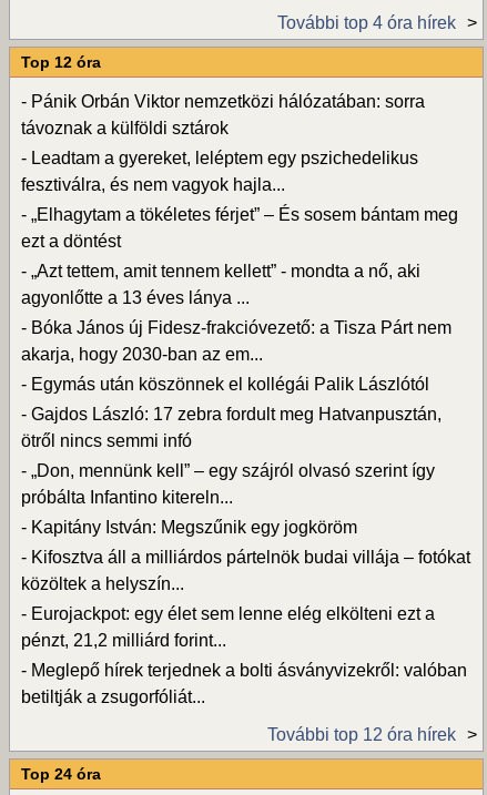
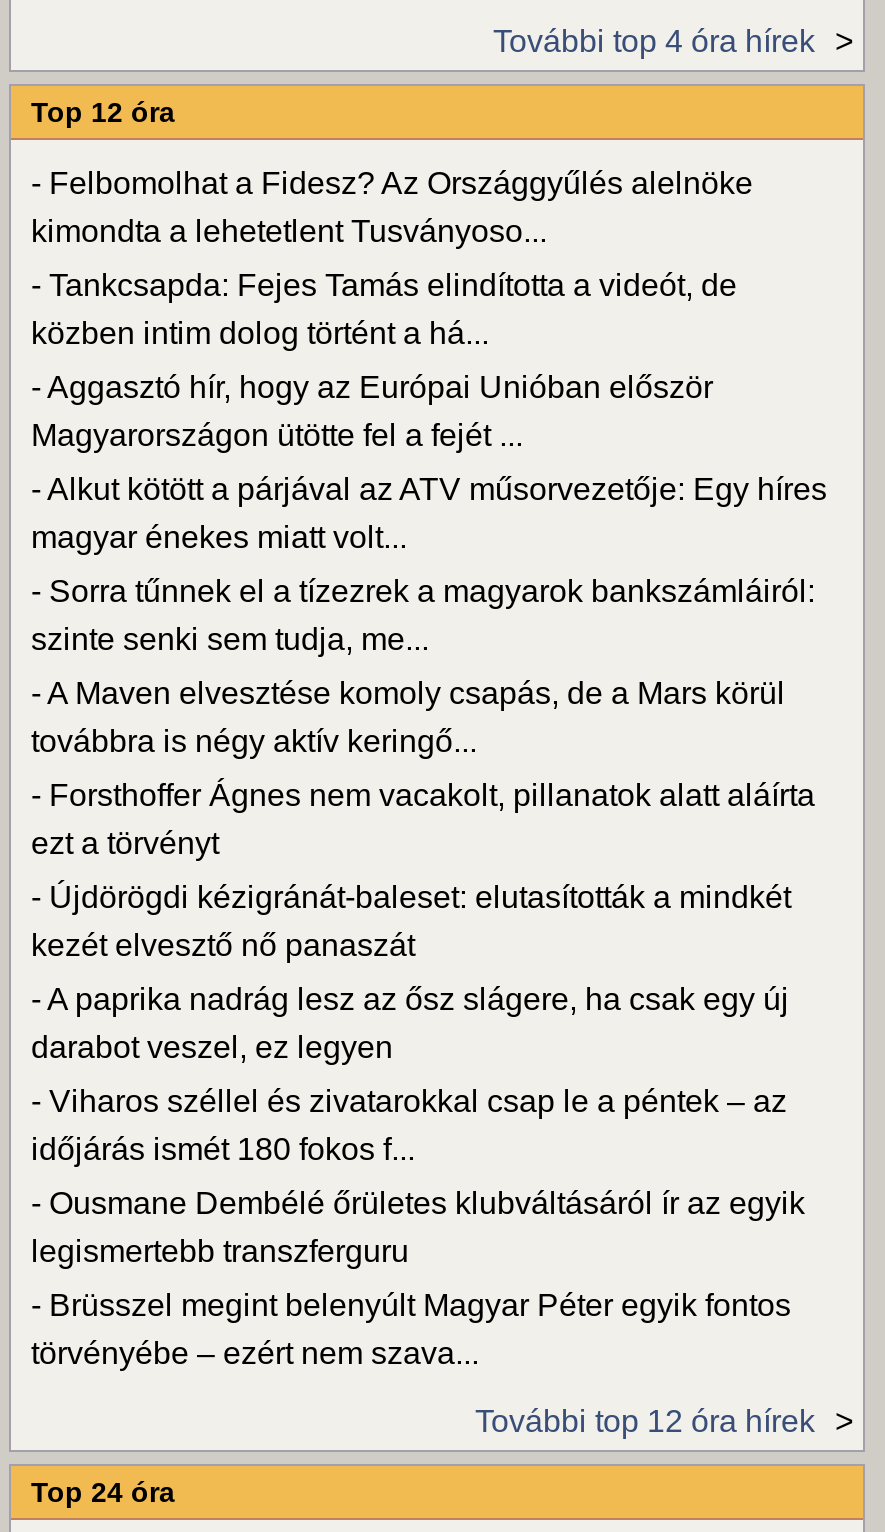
[21,92,425,137] - Pánik Orbán Viktor nemzetközi hálózatában: sorra | távoznak a külföldi sztárok -> [31,166,753,248] - Felbomolhat a Fidesz? Az Országgyűlés alelnöke | kimondta a lehetetlent Tusványoso...
[21,149,418,194] - Leadtam a gyereket, leléptem egy pszichedelikus | fesztiválra, és nem vagyok hajla... -> [31,268,737,350] - Tankcsapda: Fejes Tamás elindította a videót, de | közben intim dolog történt a há...
[21,205,458,251] - „Elhagytam a tökéletes férjet” – És sosem bántam meg | ezt a döntést -> [31,370,713,452] - Aggasztó hír, hogy az Európai Unióban először | Magyarországon ütötte fel a fejét ...
[21,262,420,307] - „Azt tettem, amit tennem kellett” - mondta a nő, aki | agyonlőtte a 13 éves lánya ... -> [31,472,827,554] - Alkut kötött a párjával az ATV műsorvezetője: Egy híres | magyar énekes miatt volt...
[21,318,452,364] - Bóka János új Fidesz-frakcióvezető: a Tisza Párt nem | akarja, hogy 2030-ban az em... -> [31,574,815,656] - Sorra tűnnek el a tízezrek a magyarok bankszámláiról: | szinte senki sem tudja, me...
[21,375,429,394] - Egymás után köszönnek el kollégái Palik Lászlótól -> [31,676,785,758] - A Maven elvesztése komoly csapás, de a Mars körül | továbbra is négy aktív keringő...
[21,405,442,450] - Gajdos László: 17 zebra fordult meg Hatvanpusztán, | ötről nincs semmi infó -> [31,778,815,860] - Forsthoffer Ágnes nem vacakolt, pillanatok alatt aláírta | ezt a törvényt
[21,461,435,507] - „Don, mennünk kell” – egy szájról olvasó szerint így | próbálta Infantino kitereln... -> [31,880,791,962] - Újdörögdi kézigránát-baleset: elutasították a mindkét | kezét elvesztő nő panaszát
[21,518,357,537] - Kapitány István: Megszűnik egy jogköröm -> [31,982,789,1064] - A paprika nadrág lesz az ősz slágere, ha csak egy új | darabot veszel, ez legyen
[21,548,470,593] - Kifosztva áll a milliárdos pártelnök budai villája – fotókat | közöltek a helyszín... -> [31,1084,787,1166] - Viharos széllel és zivatarokkal csap le a péntek – az | időjárás ismét 180 fokos f...
[21,604,435,650] - Eurojackpot: egy élet sem lenne elég elkölteni ezt a | pénzt, 21,2 milliárd forint... -> [31,1186,805,1268] - Ousmane Dembélé őrületes klubváltásáról ír az egyik | legismertebb transzferguru
[21,661,467,706] - Meglepő hírek terjednek a bolti ásványvizekről: valóban | betiltják a zsugorfóliát... -> [31,1288,791,1370] - Brüsszel megint belenyúlt Magyar Péter egyik fontos | törvényébe – ezért nem szava...

